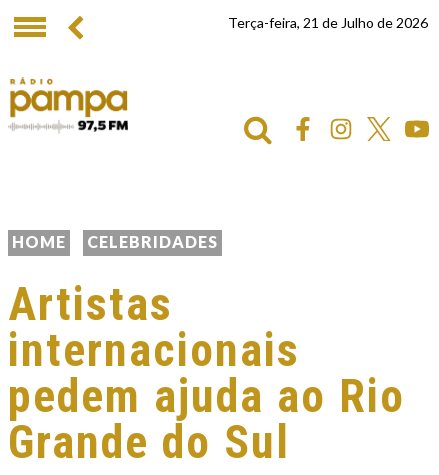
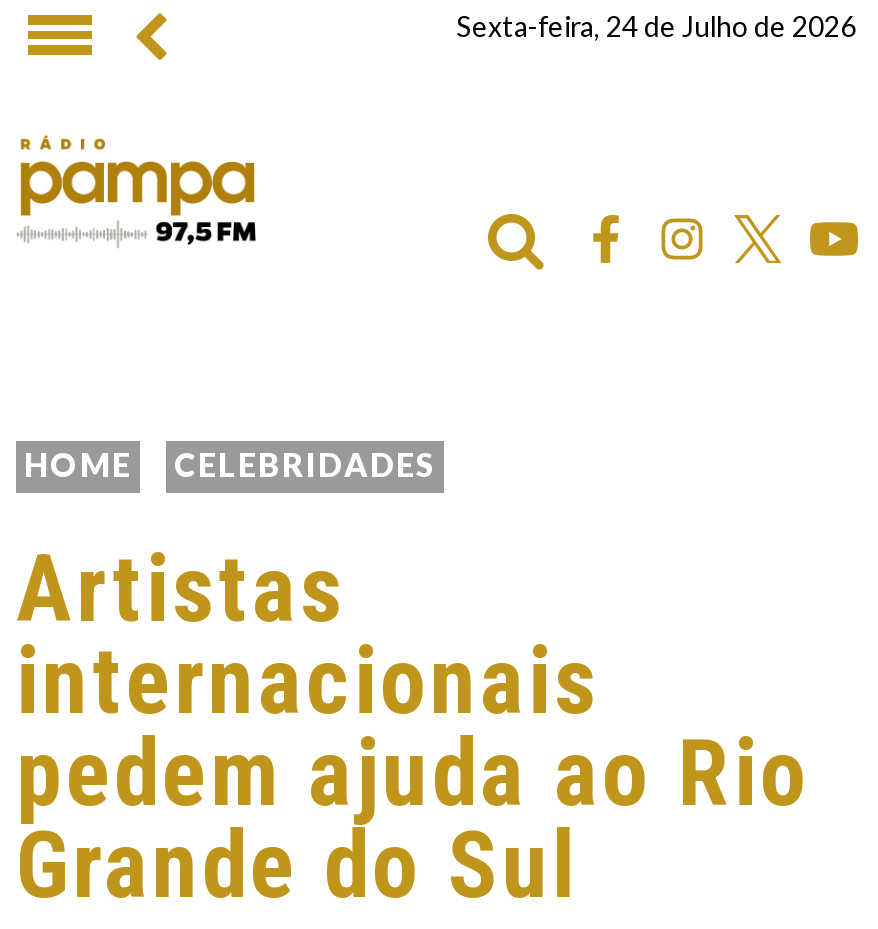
[228,14,428,31] Terça-feira, 21 de Julho de 2026 -> [456,9,856,43] Sexta-feira, 24 de Julho de 2026

